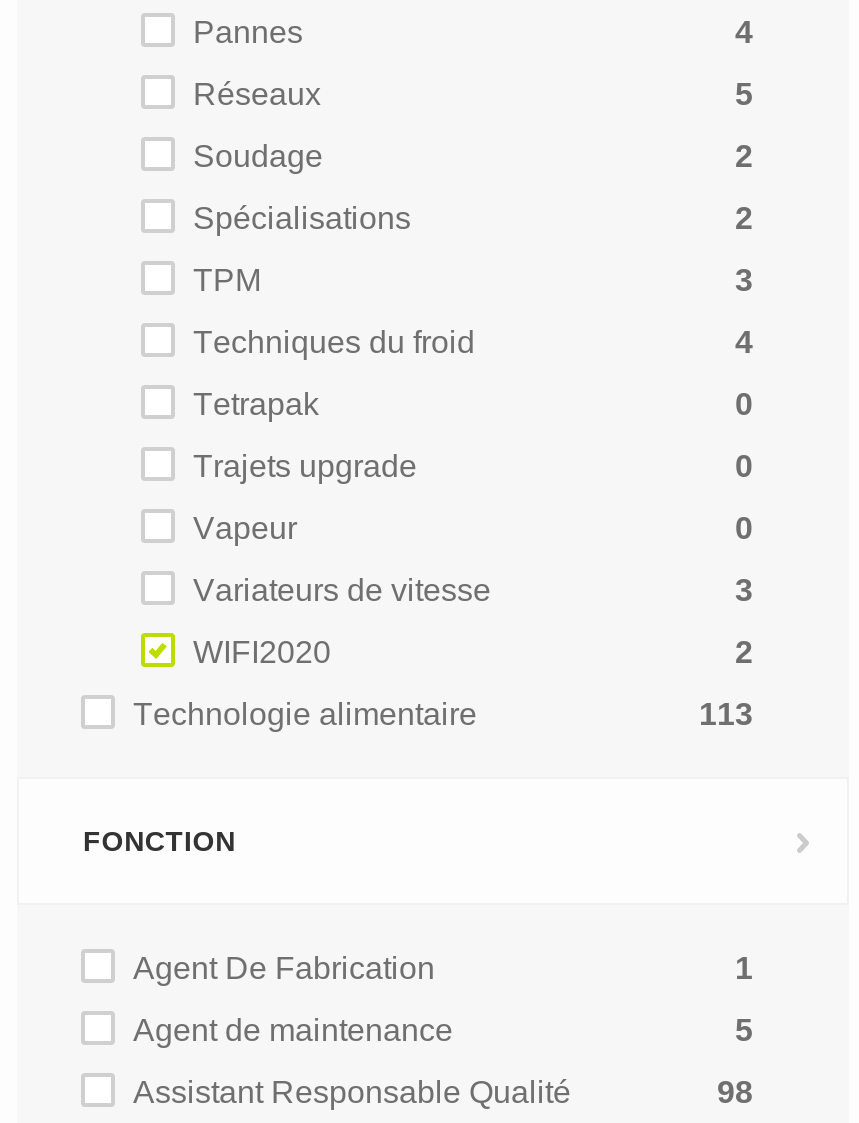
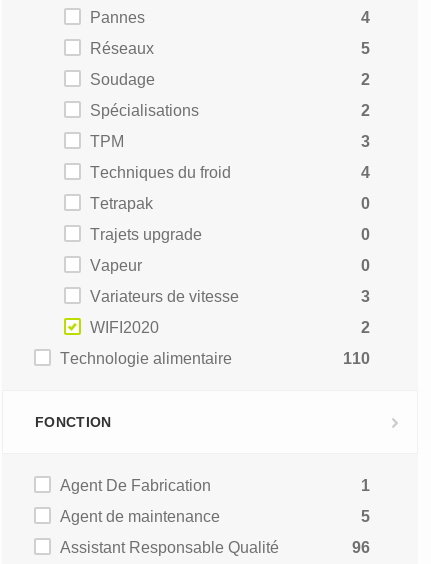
[699,697,753,731] 113 -> [343,350,370,367] 110
[717,1075,753,1109] 98 -> [352,539,370,556] 96

